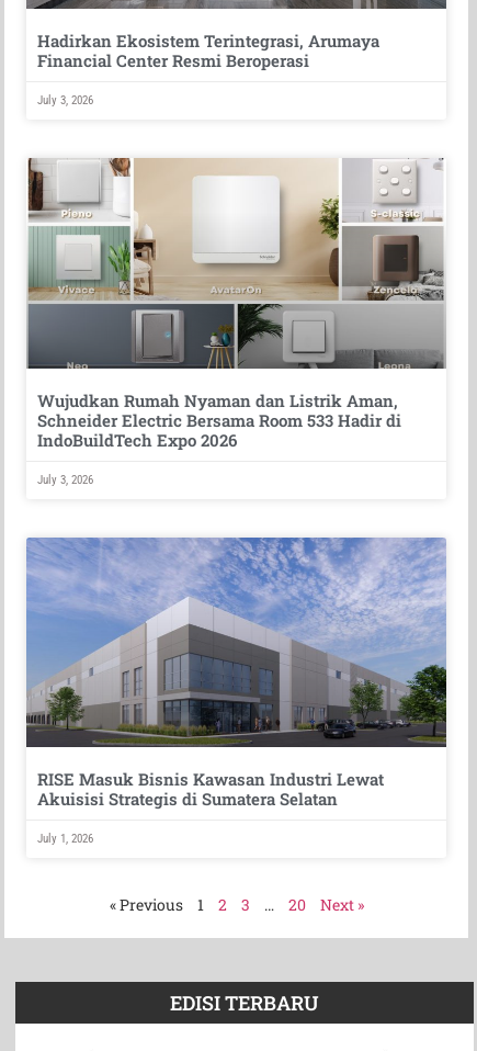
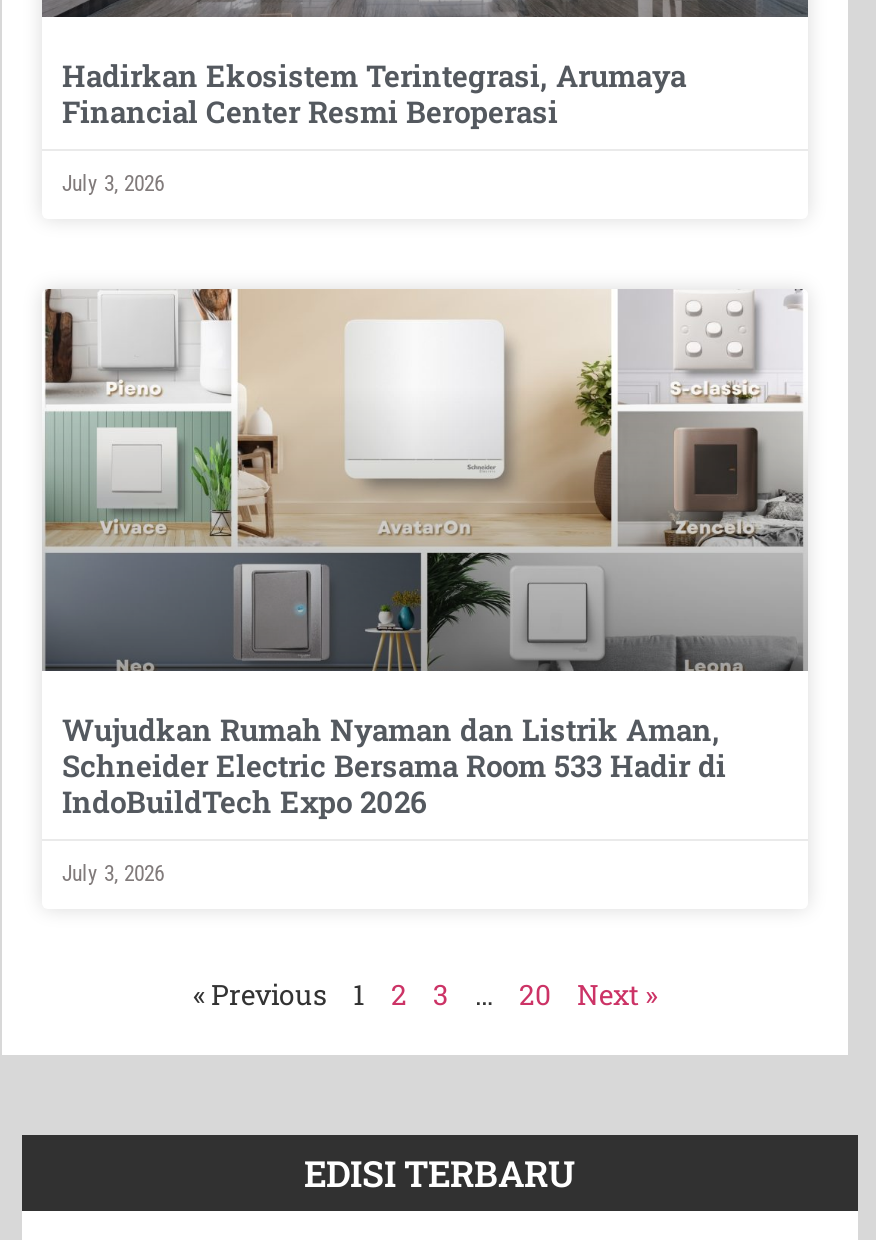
[25,536,447,846] [image] | RISE Masuk Bisnis Kawasan Industri Lewat | Akuisisi Strategis di Sumatera Selatan | July 1, 2026 -> none

